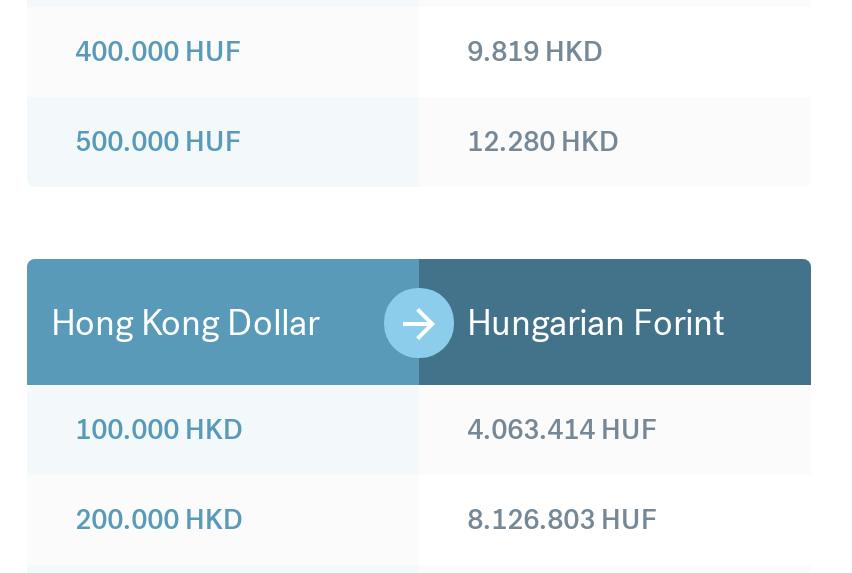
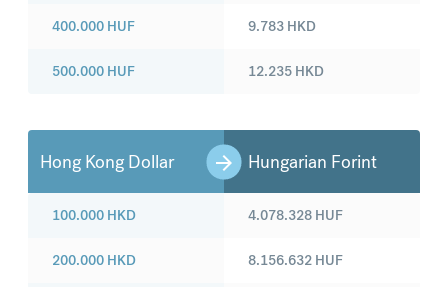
[467,33,603,69] 9.819 HKD -> [248,17,316,35] 9.783 HKD
[467,123,619,159] 12.280 HKD -> [248,62,324,80] 12.235 HKD
[467,411,657,447] 4.063.414 HUF -> [248,206,343,224] 4.078.328 HUF
[467,501,657,537] 8.126.803 HUF -> [248,251,343,269] 8.156.632 HUF

